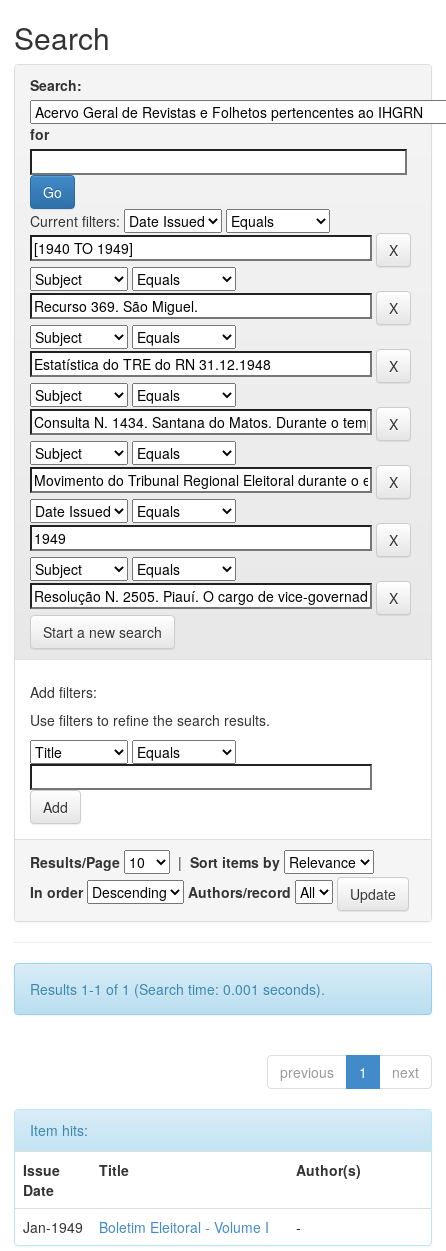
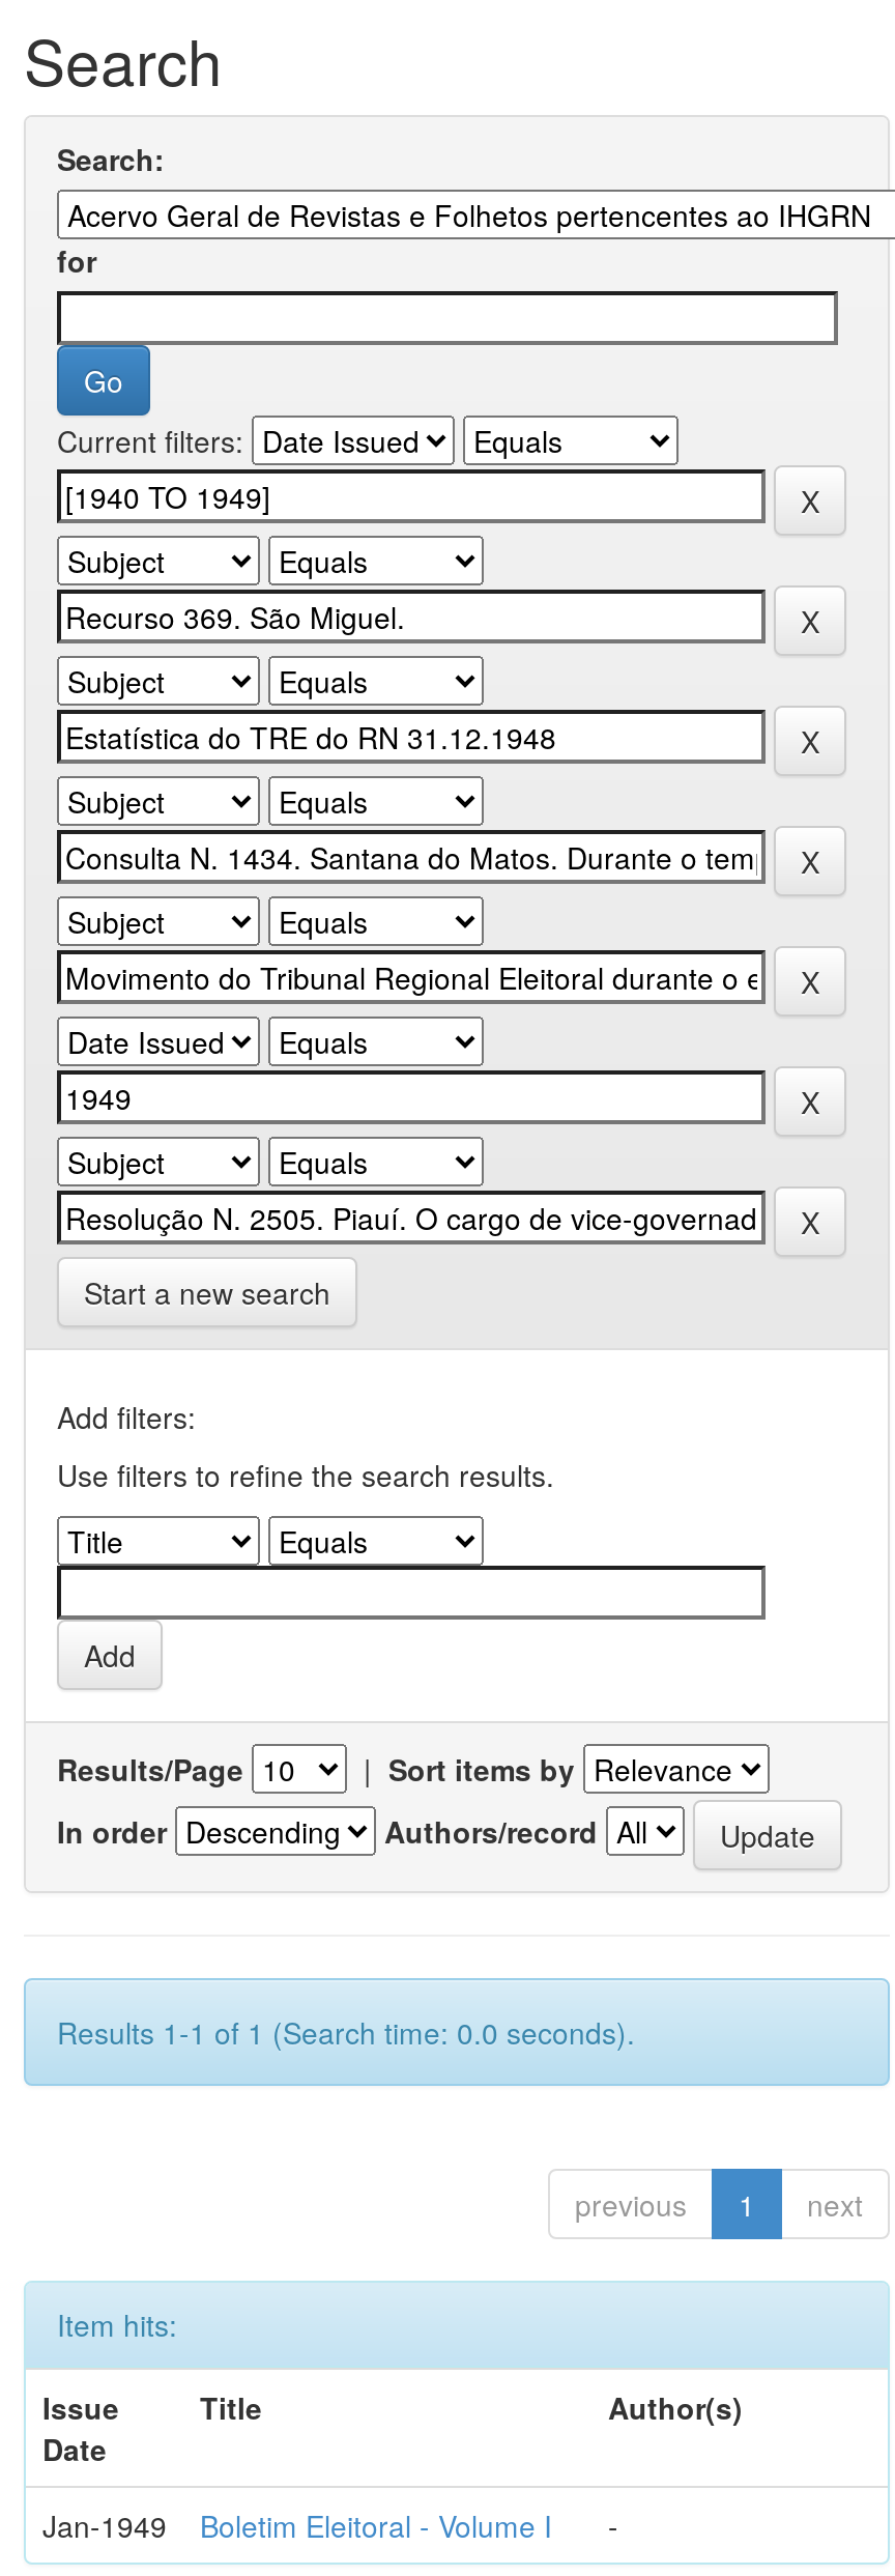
[30,979,325,999] Results 1-1 of 1 (Search time: 0.001 seconds). -> [57,2011,635,2053] Results 1-1 of 1 (Search time: 0.0 seconds).

